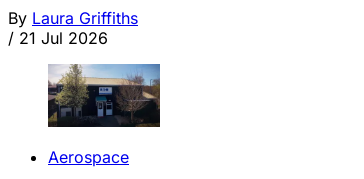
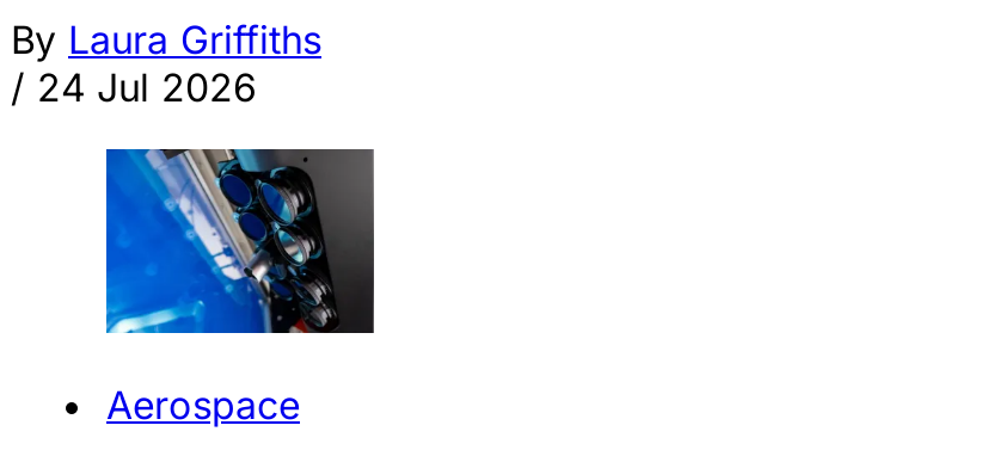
[8,28,108,48] / 21 Jul 2026 -> [11,64,257,111] / 24 Jul 2026
[47,63,160,128] [image] -> [104,147,374,335] [image]

